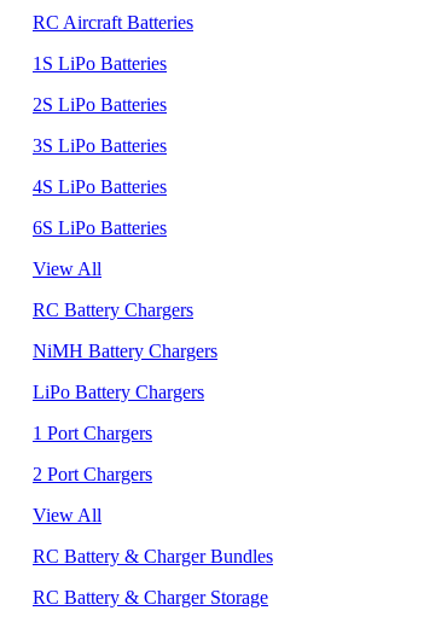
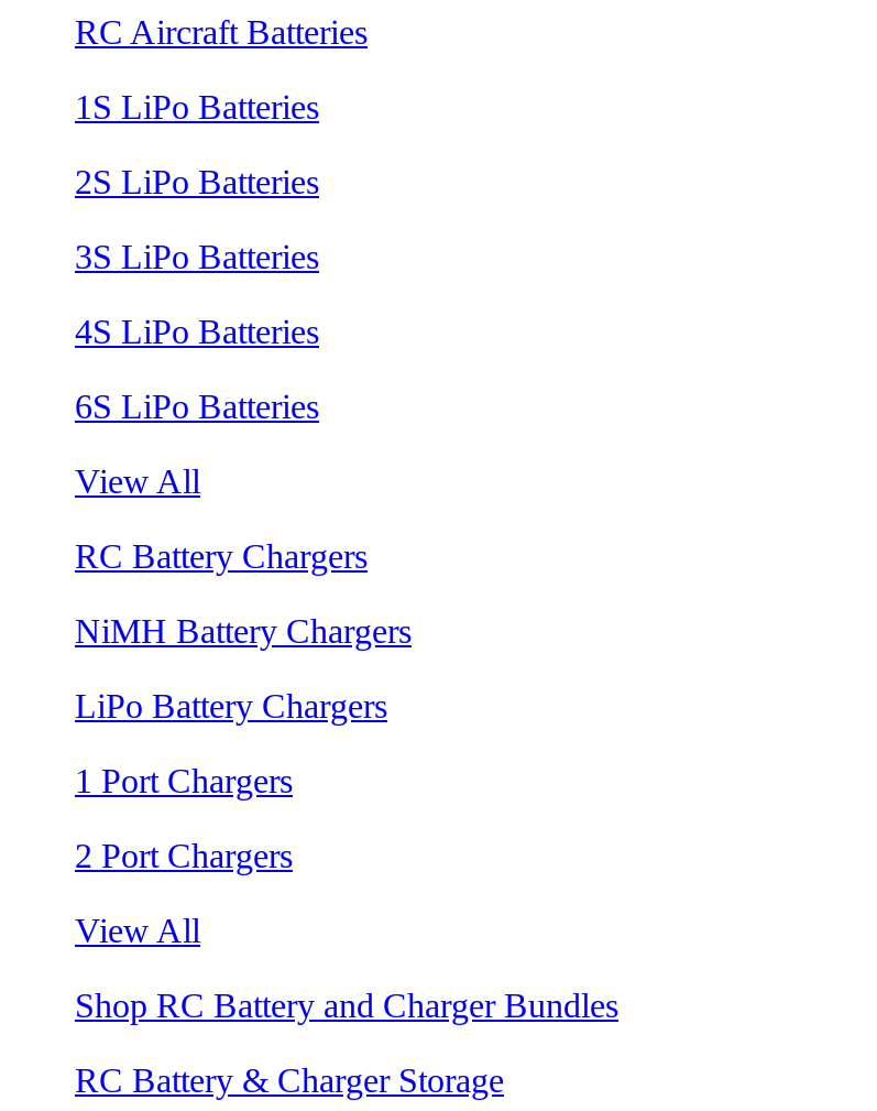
[33,546,273,566] RC Battery & Charger Bundles -> [75,986,618,1024] Shop RC Battery and Charger Bundles

